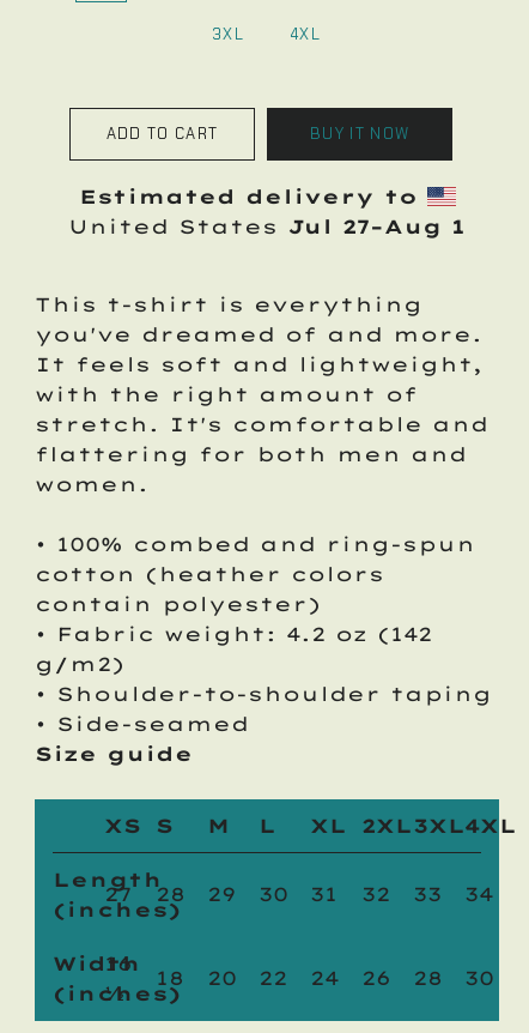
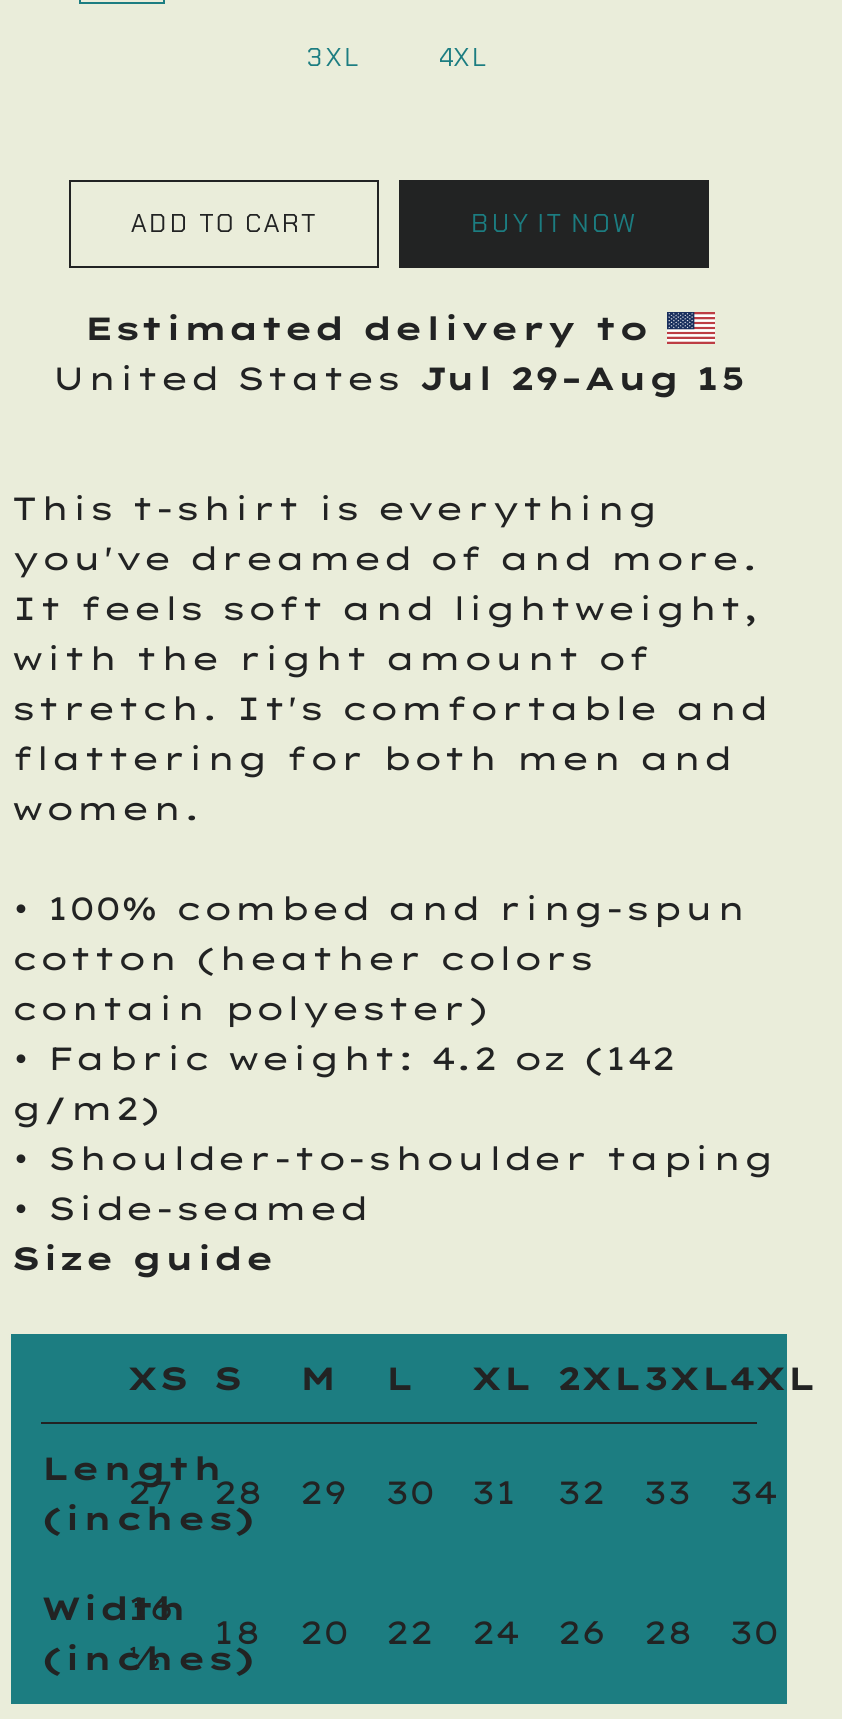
[68,215,466,238] United States Jul 27–Aug 1 -> [52,358,746,398] United States Jul 29–Aug 15

